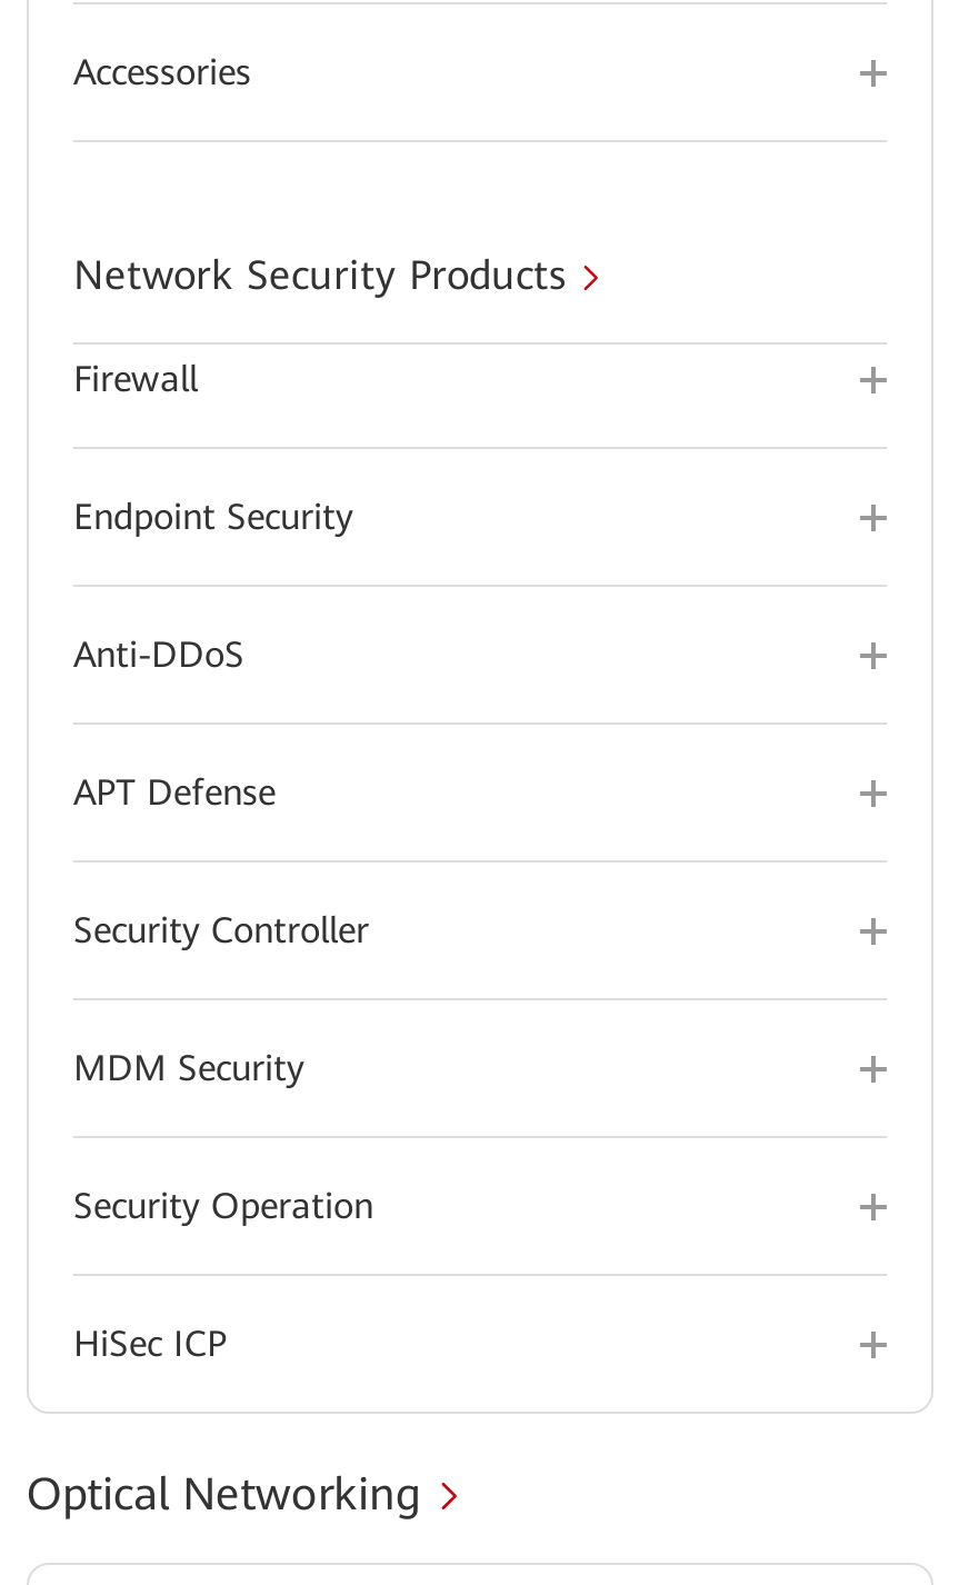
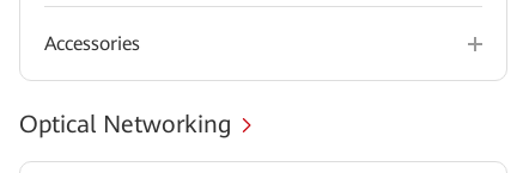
[73,251,567,1365] Network Security Products | Firewall | Endpoint Security | Anti-DDoS | APT Defense | Security Controller | MDM Security | Security Operation | HiSec ICP -> none

